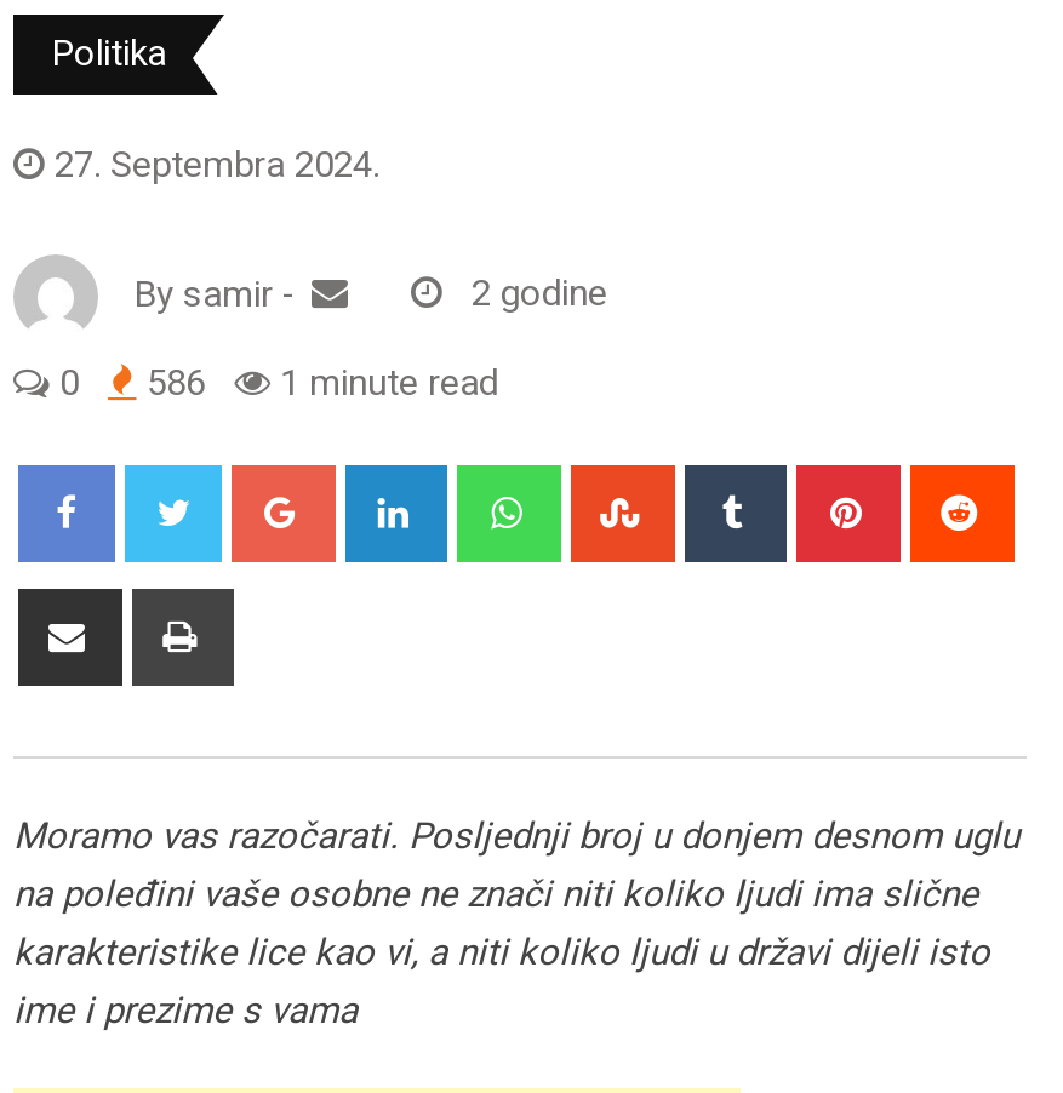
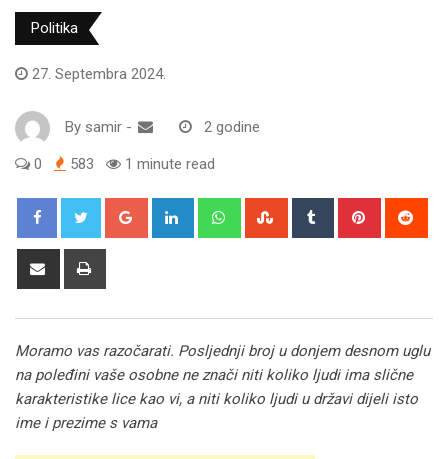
[50,360,498,404] 0 586 1 minute read -> [30,154,215,172] 0 583 1 minute read

